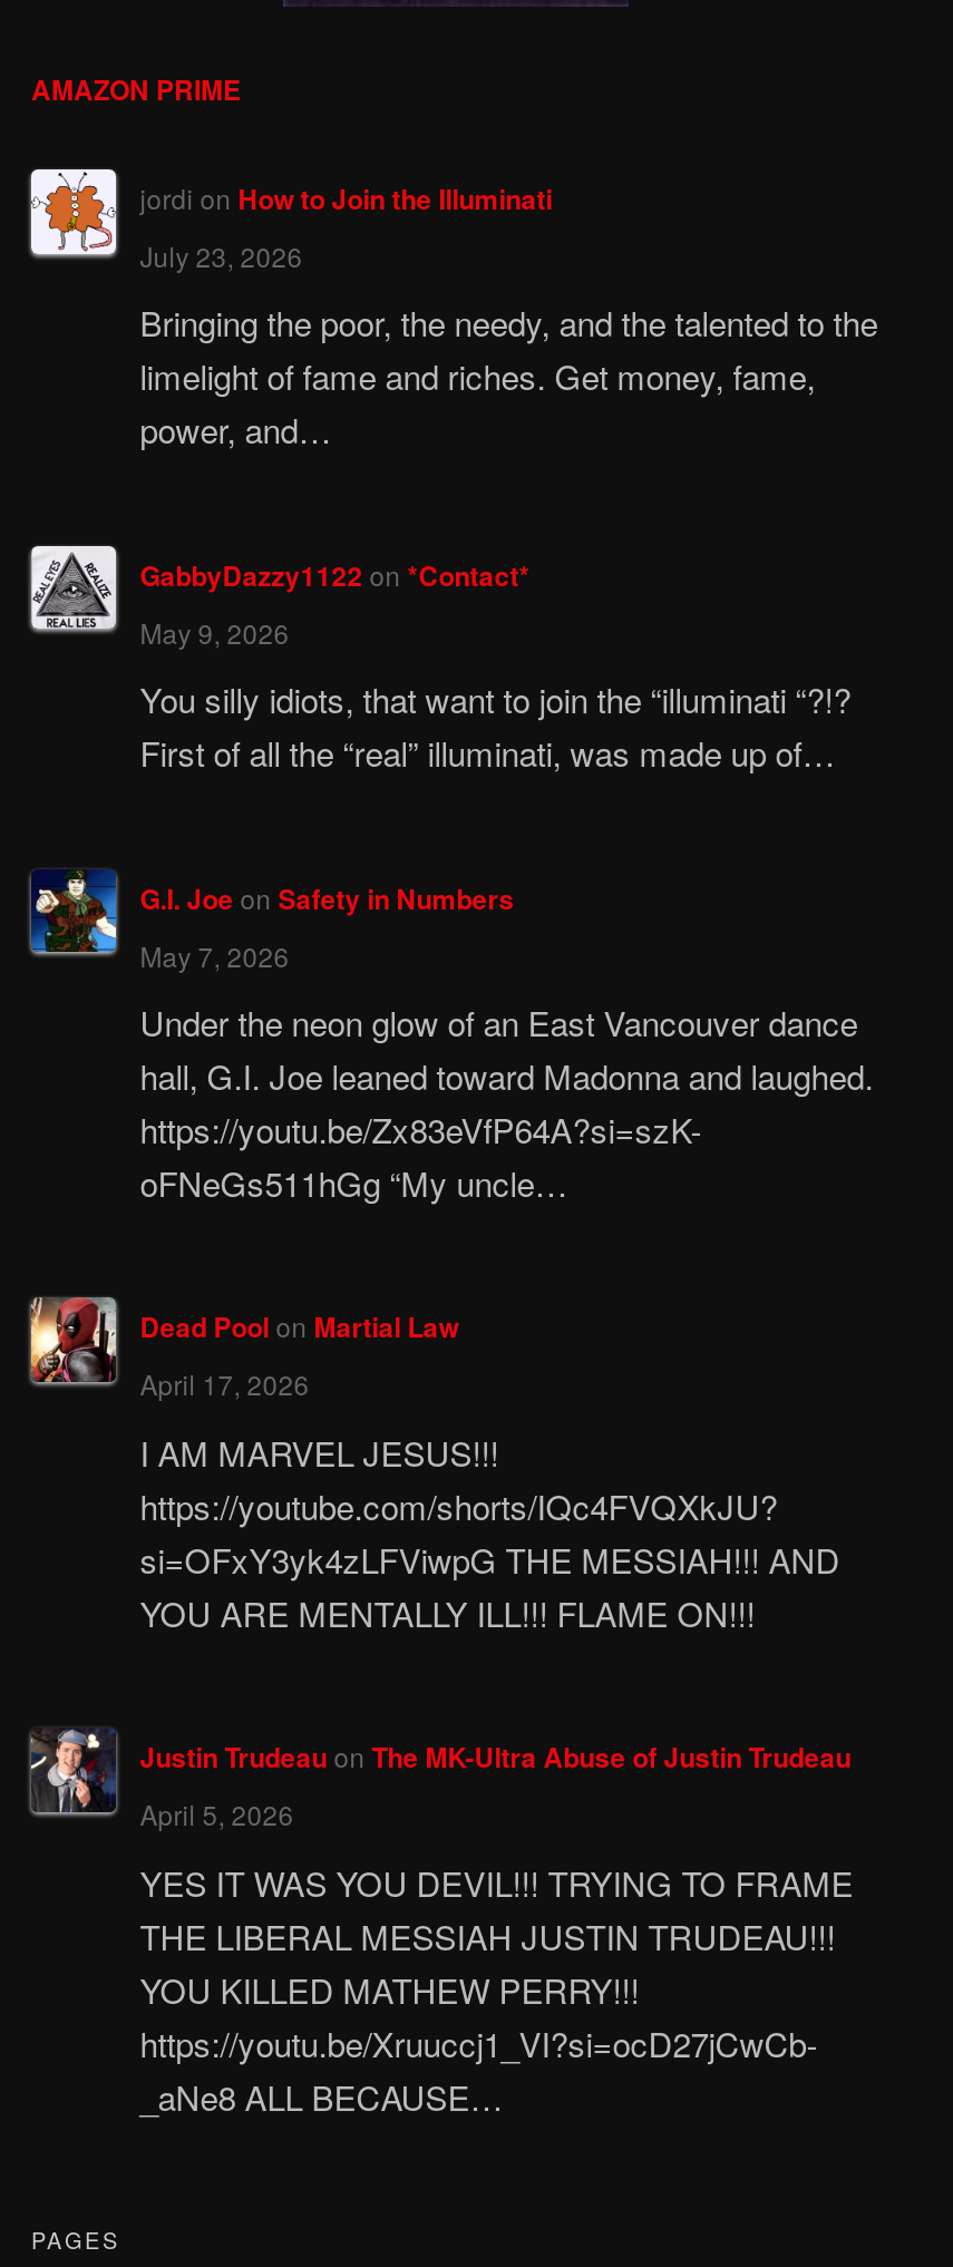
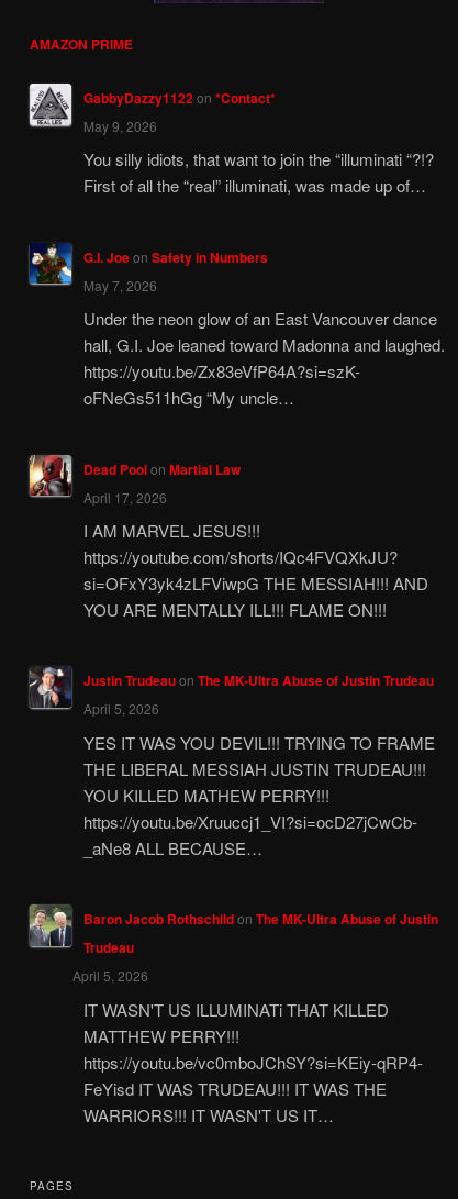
[29,172,878,454] [image] | jordi on How to Join the Illuminati | July 23, 2026 | Bringing the poor, the needy, and the talented to the | limelight of fame and riches. Get money, fame, | power, and… -> none
moved [29,548,873,2119] -> [29,85,445,859]: [image] | GabbyDazzy1122 on *Contact* | May 9, 2026 | ... | https://youtu.be/Xruuccj1_VI?si=ocD27jCwCb- | _aNe8 ALL BECAUSE…
none -> [27,903,438,1126] [image] | Baron Jacob Rothschildon The MK-Ultra Abuse of Justin | Trudeau | April 5, 2026 | IT WASN'T US ILLUMINATi THAT KILLED | MATTHEW PERRY!!! | https://youtu.be/vc0mboJChSY?si=KEiy-qRP4- | FeYisd IT WAS TRUDEAU!!! IT WAS THE | WARRIORS!!! IT WASN'T US IT…

